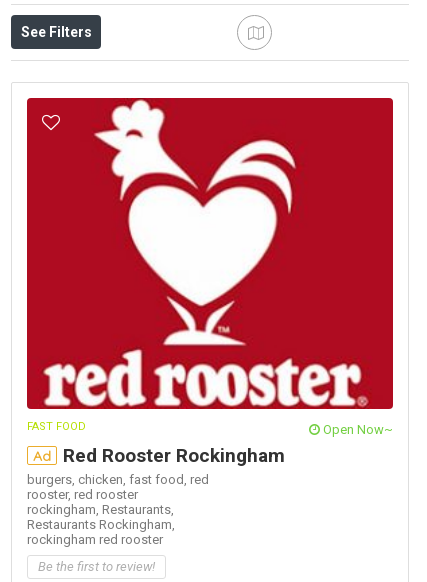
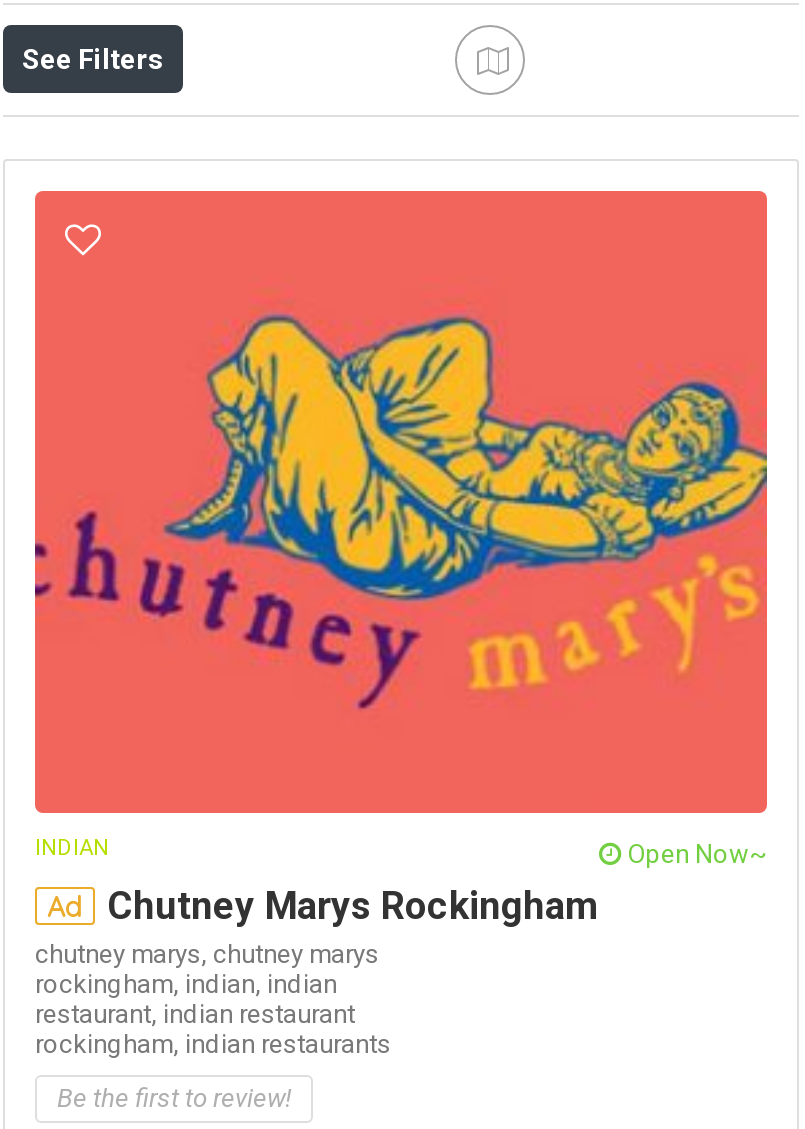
[27,98,394,433] [image] | FAST FOOD -> [33,189,769,861] [image] | INDIAN
[27,444,285,547] Red Rooster Rockingham | burgers, chicken, fast food, red | rooster, red rooster | rockingham, Restaurants, | Restaurants Rockingham, | rockingham red rooster -> [35,883,599,1059] Chutney Marys Rockingham | chutney marys, chutney marys | rockingham, indian, indian | restaurant, indian restaurant | rockingham, indian restaurants

